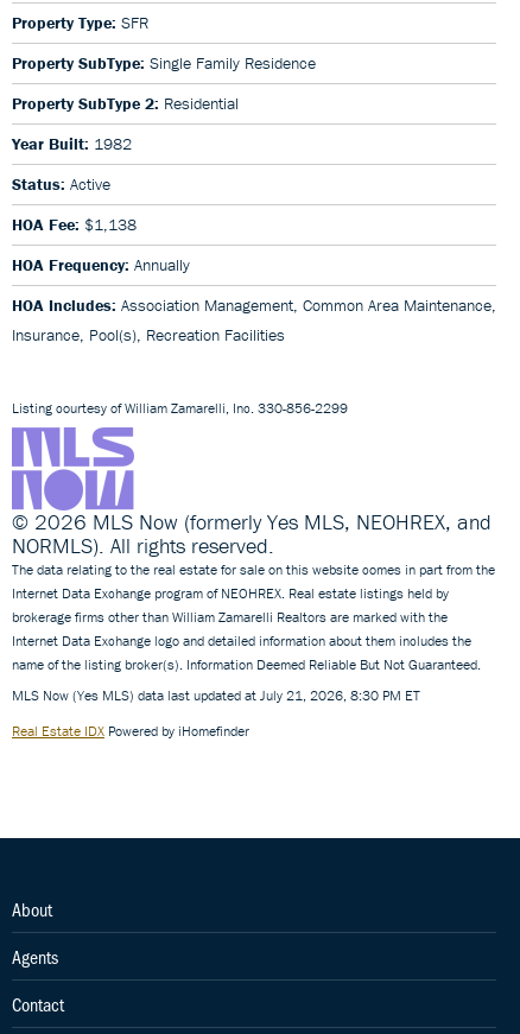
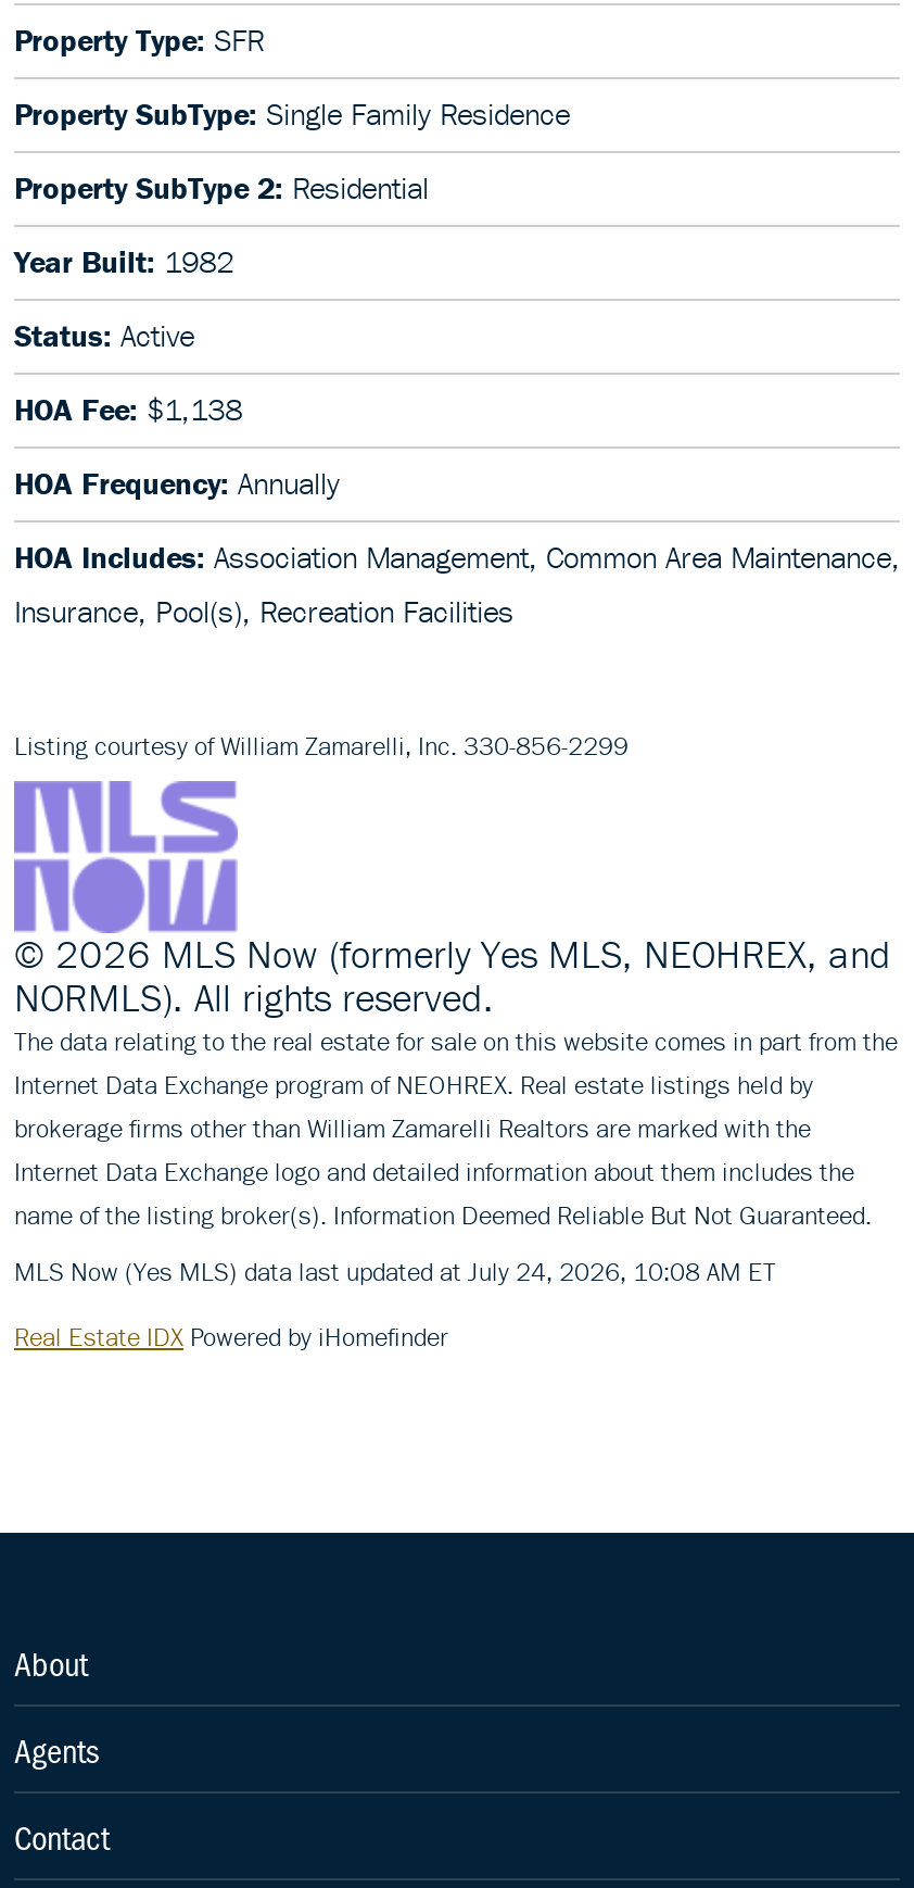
[12,686,420,704] MLS Now (Yes MLS) data last updated at July 21, 2026, 8:30 PM ET -> [14,1255,776,1287] MLS Now (Yes MLS) data last updated at July 24, 2026, 10:08 AM ET

